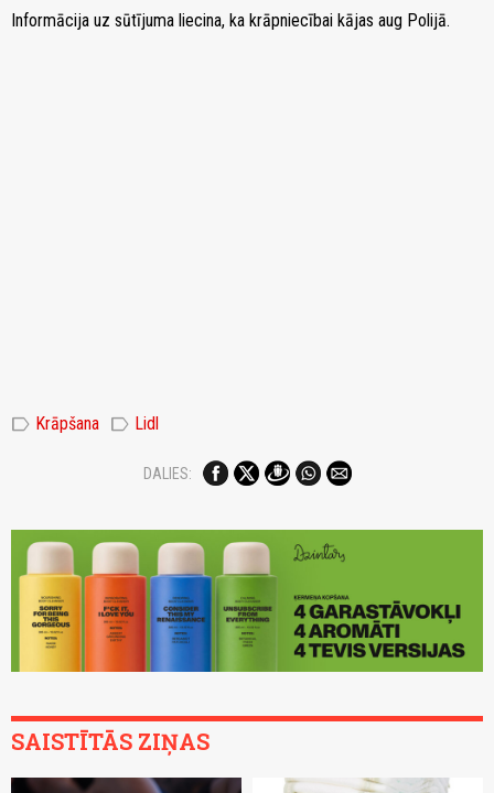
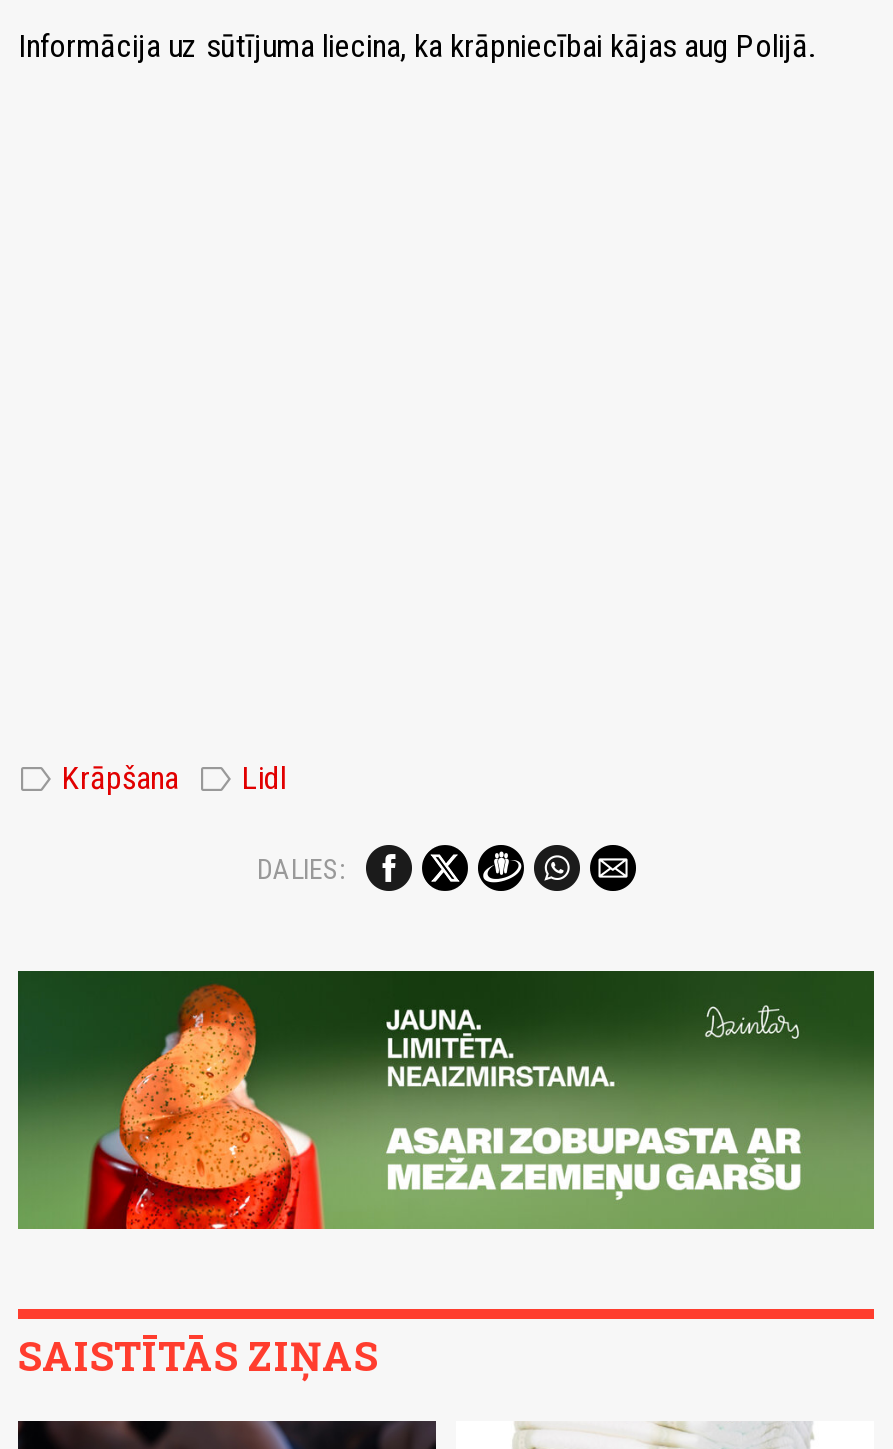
[10,529,484,673] [image] -> [16,969,876,1231] [image]

